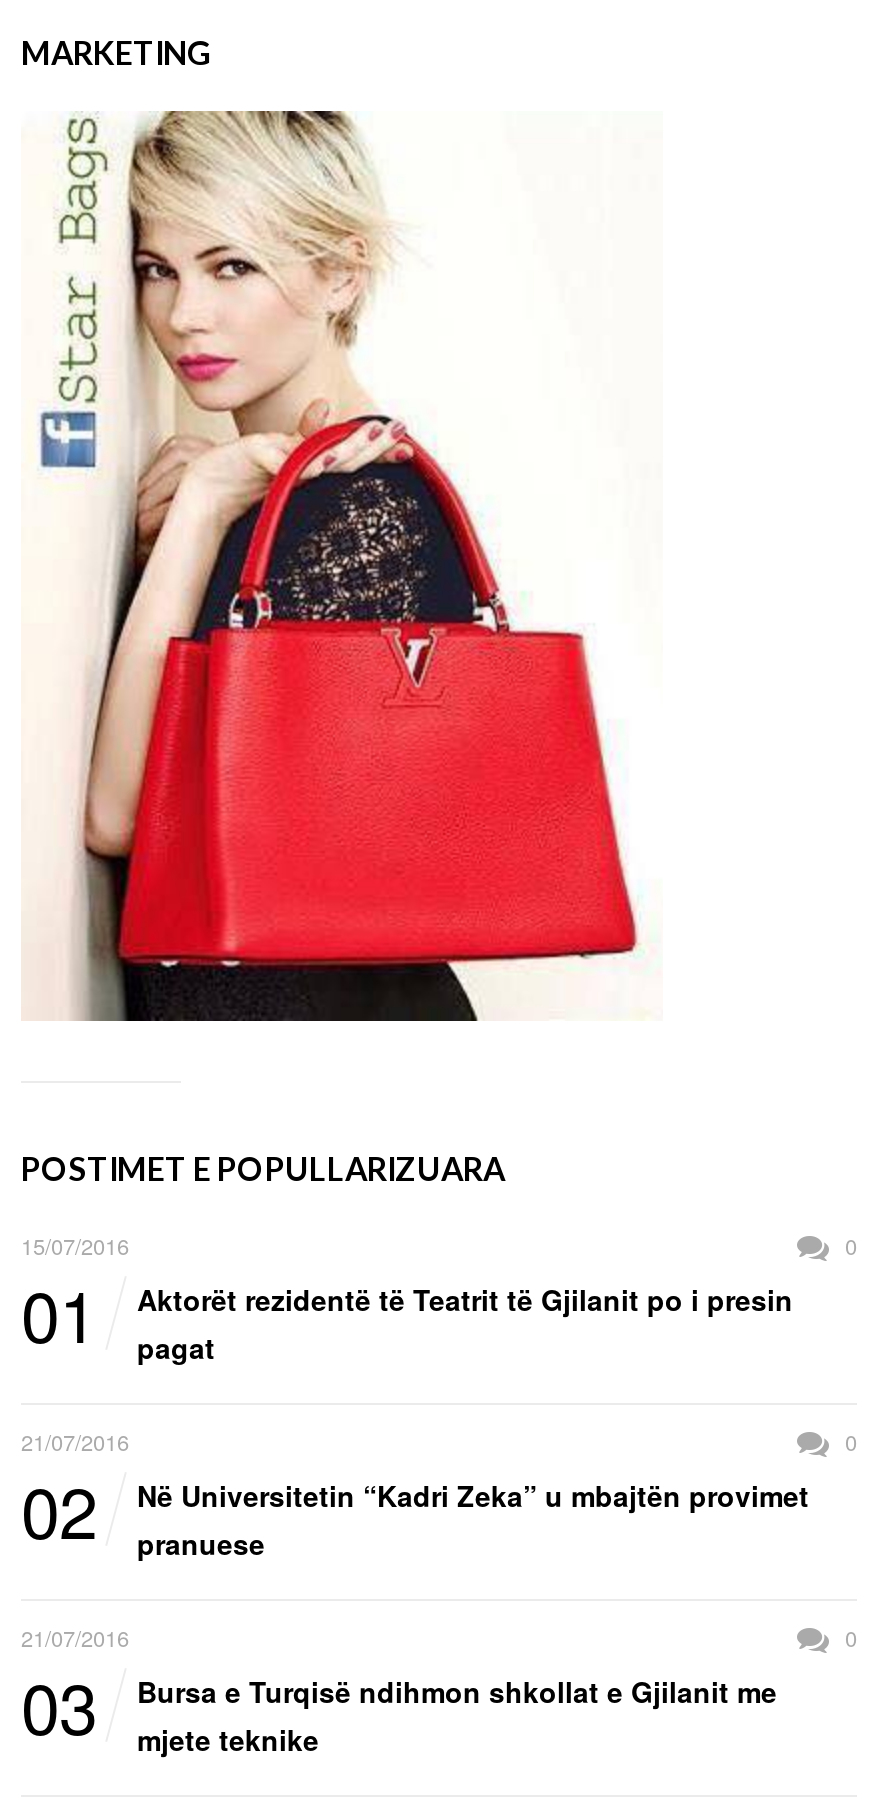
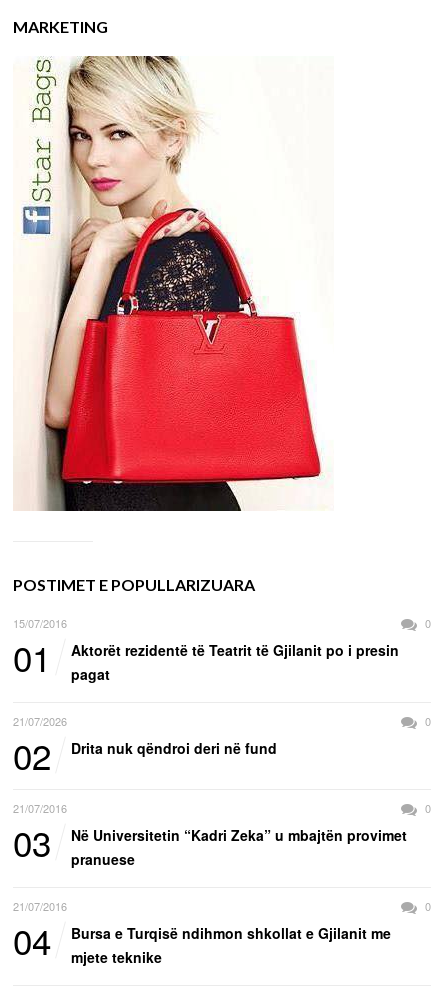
[21,1425,129,1457] 21/07/2016 -> [13,713,67,729] 21/07/2026
none -> [13,738,431,867] Drita nuk qëndroi deri në fund | 21/07/2016 | 0 | 03
[21,1656,777,1760] 03 Bursa e Turqisë ndihmon shkollat e Gjilanit me mjete teknike -> [13,915,391,967] 04 Bursa e Turqisë ndihmon shkollat e Gjilanit me mjete teknike

